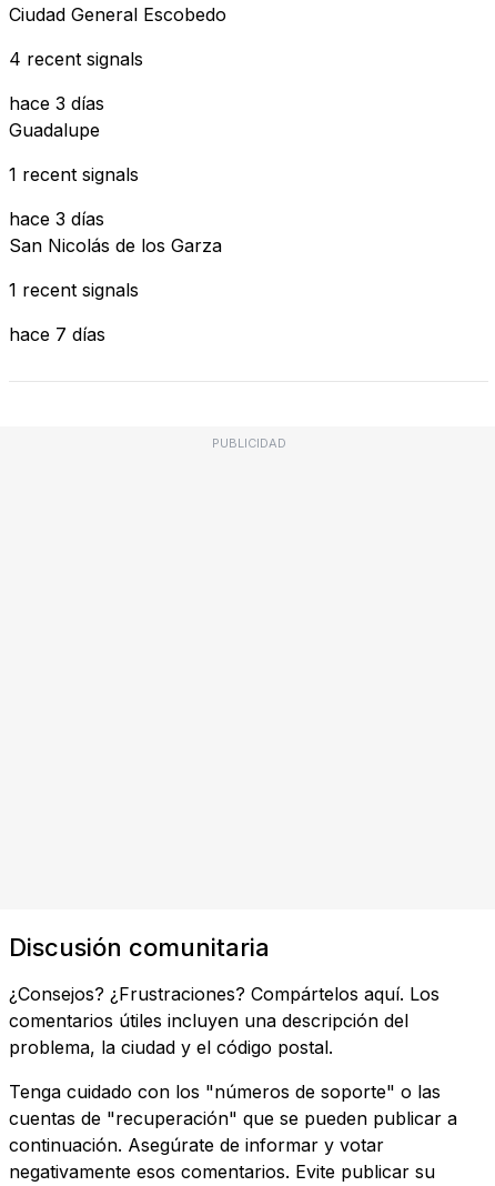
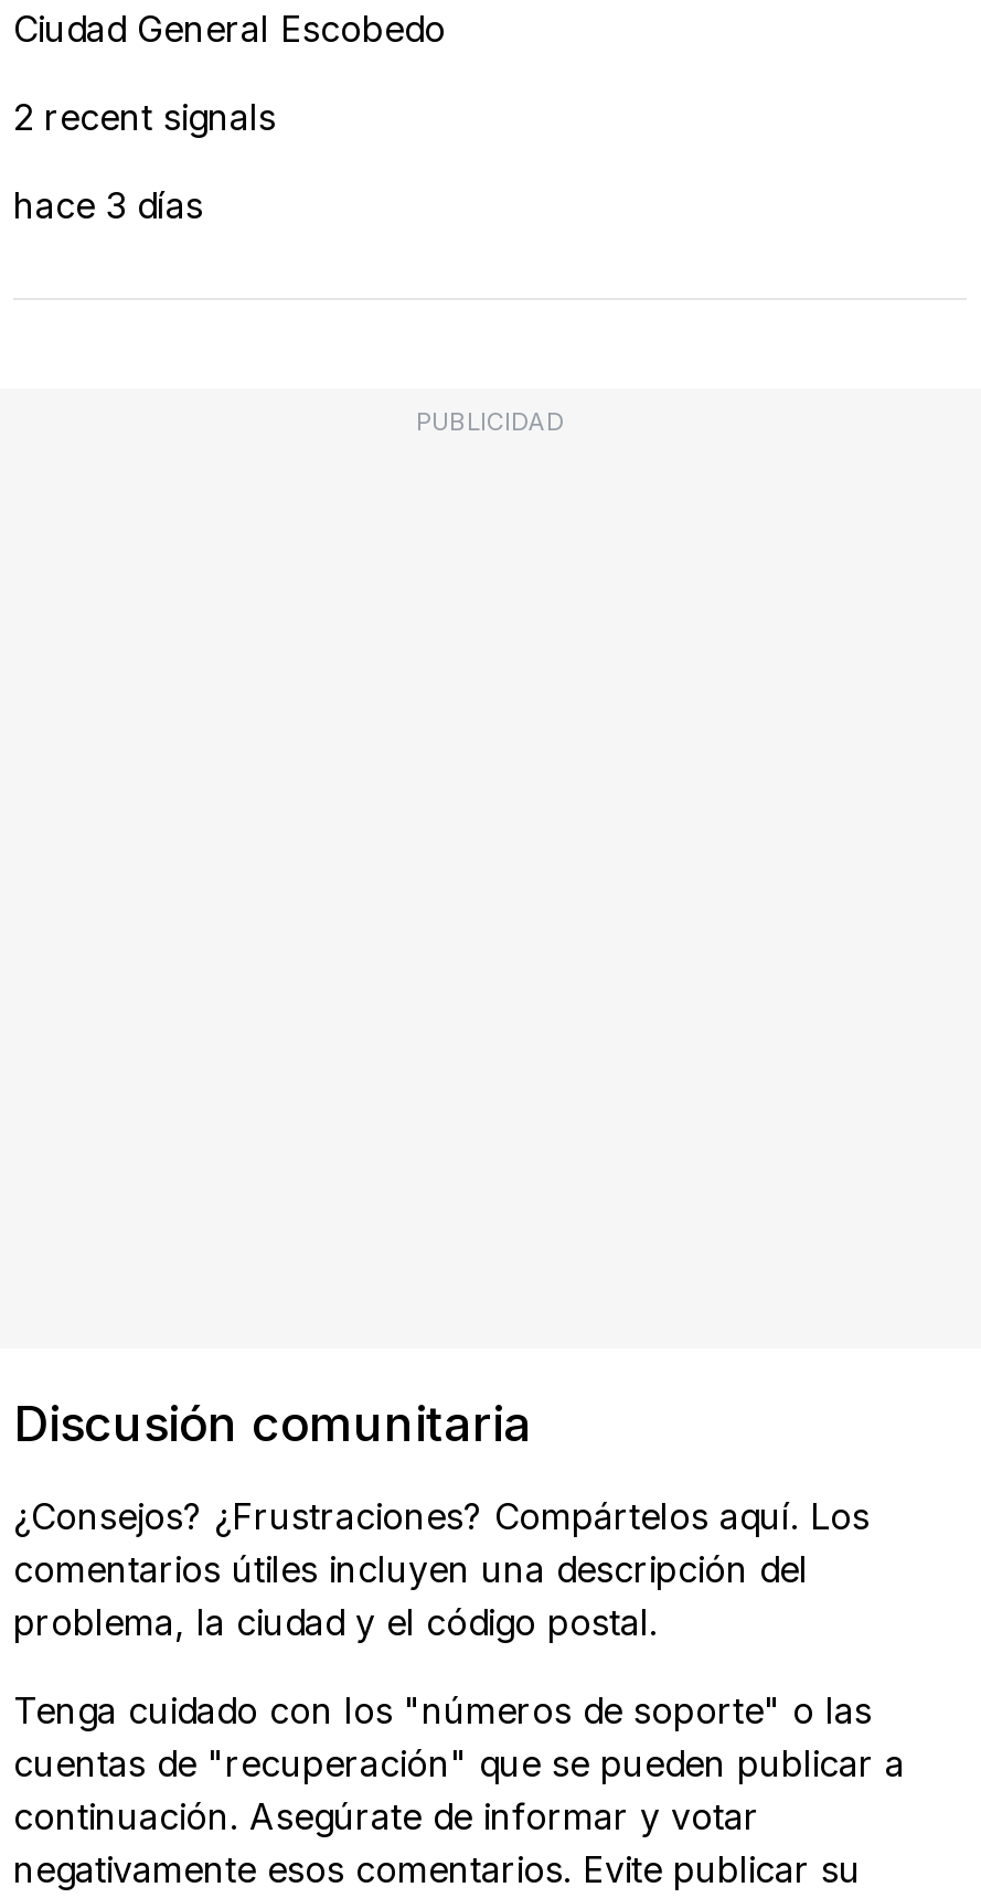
[9,48,143,70] 4 recent signals -> [13,95,276,139] 2 recent signals
[9,119,222,345] Guadalupe | 1 recent signals | hace 3 días | San Nicolás de los Garza | 1 recent signals | hace 7 días -> none

